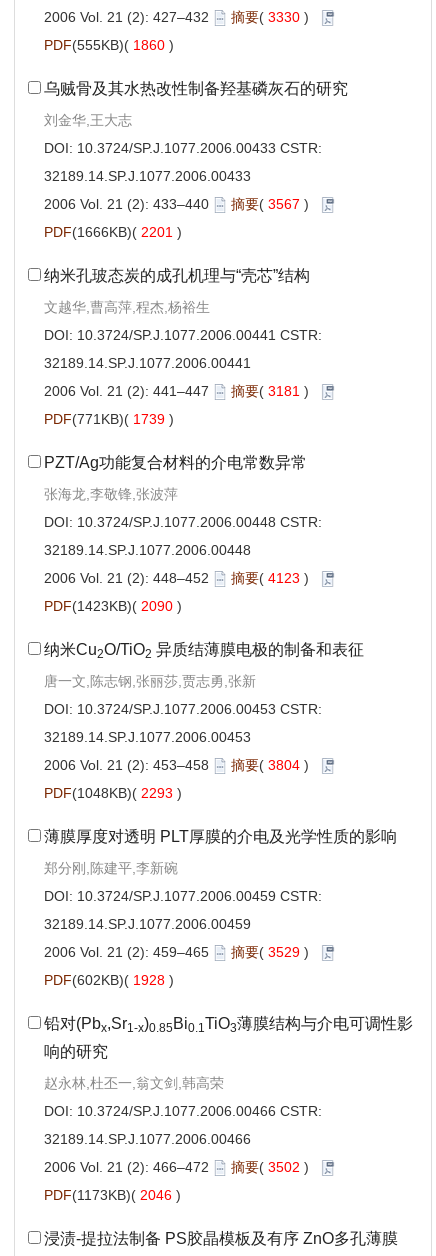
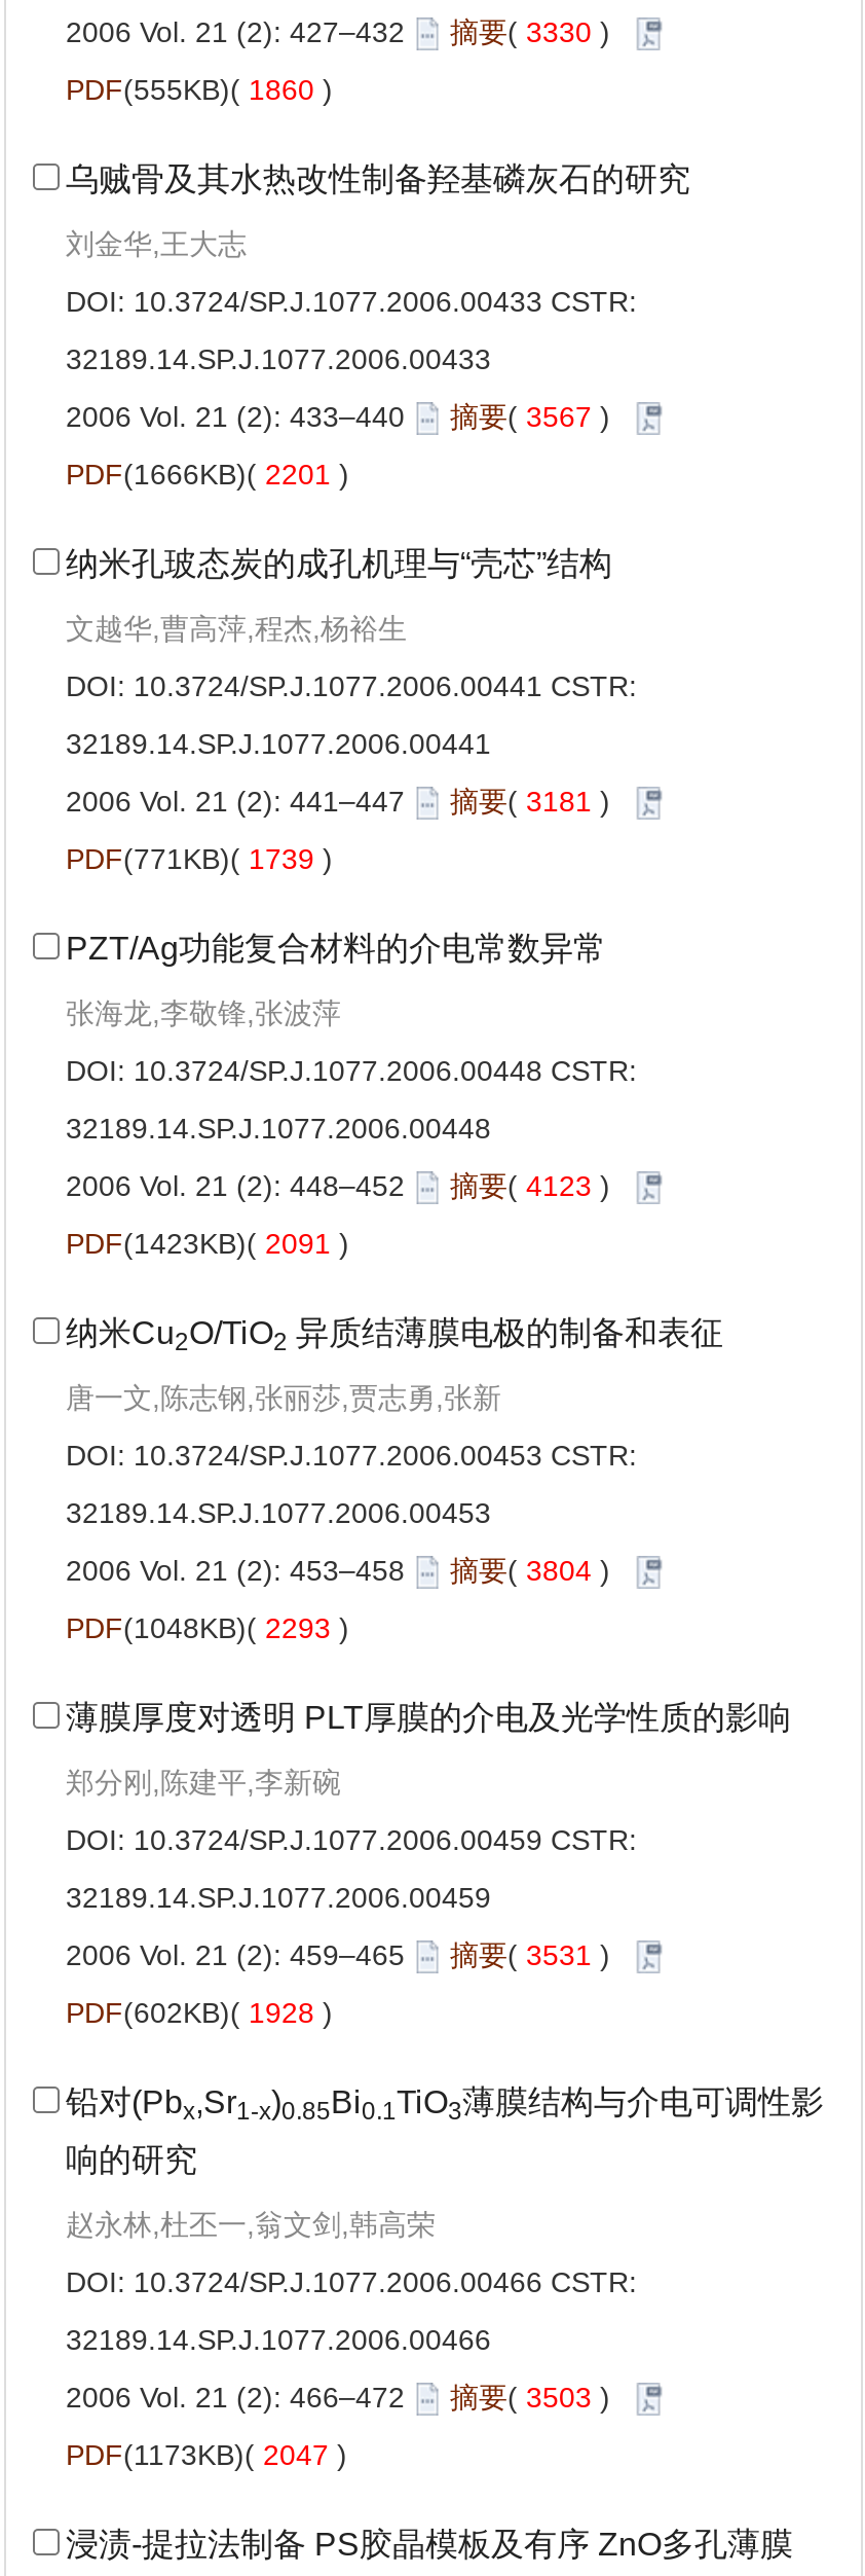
[44,598,182,614] PDF(1423KB)(2090) -> [66,1227,349,1260] PDF(1423KB)(2091)
[44,944,321,960] 2006 Vol. 21 (2): 459–465 摘要(3529) -> [66,1938,635,1971] 2006 Vol. 21 (2): 459–465 摘要(3531)
[44,1159,321,1175] 2006 Vol. 21 (2): 466–472 摘要(3502) -> [66,2381,635,2414] 2006 Vol. 21 (2): 466–472 摘要(3503)
[44,1187,181,1203] PDF(1173KB)(2046) -> [66,2438,347,2471] PDF(1173KB)(2047)

